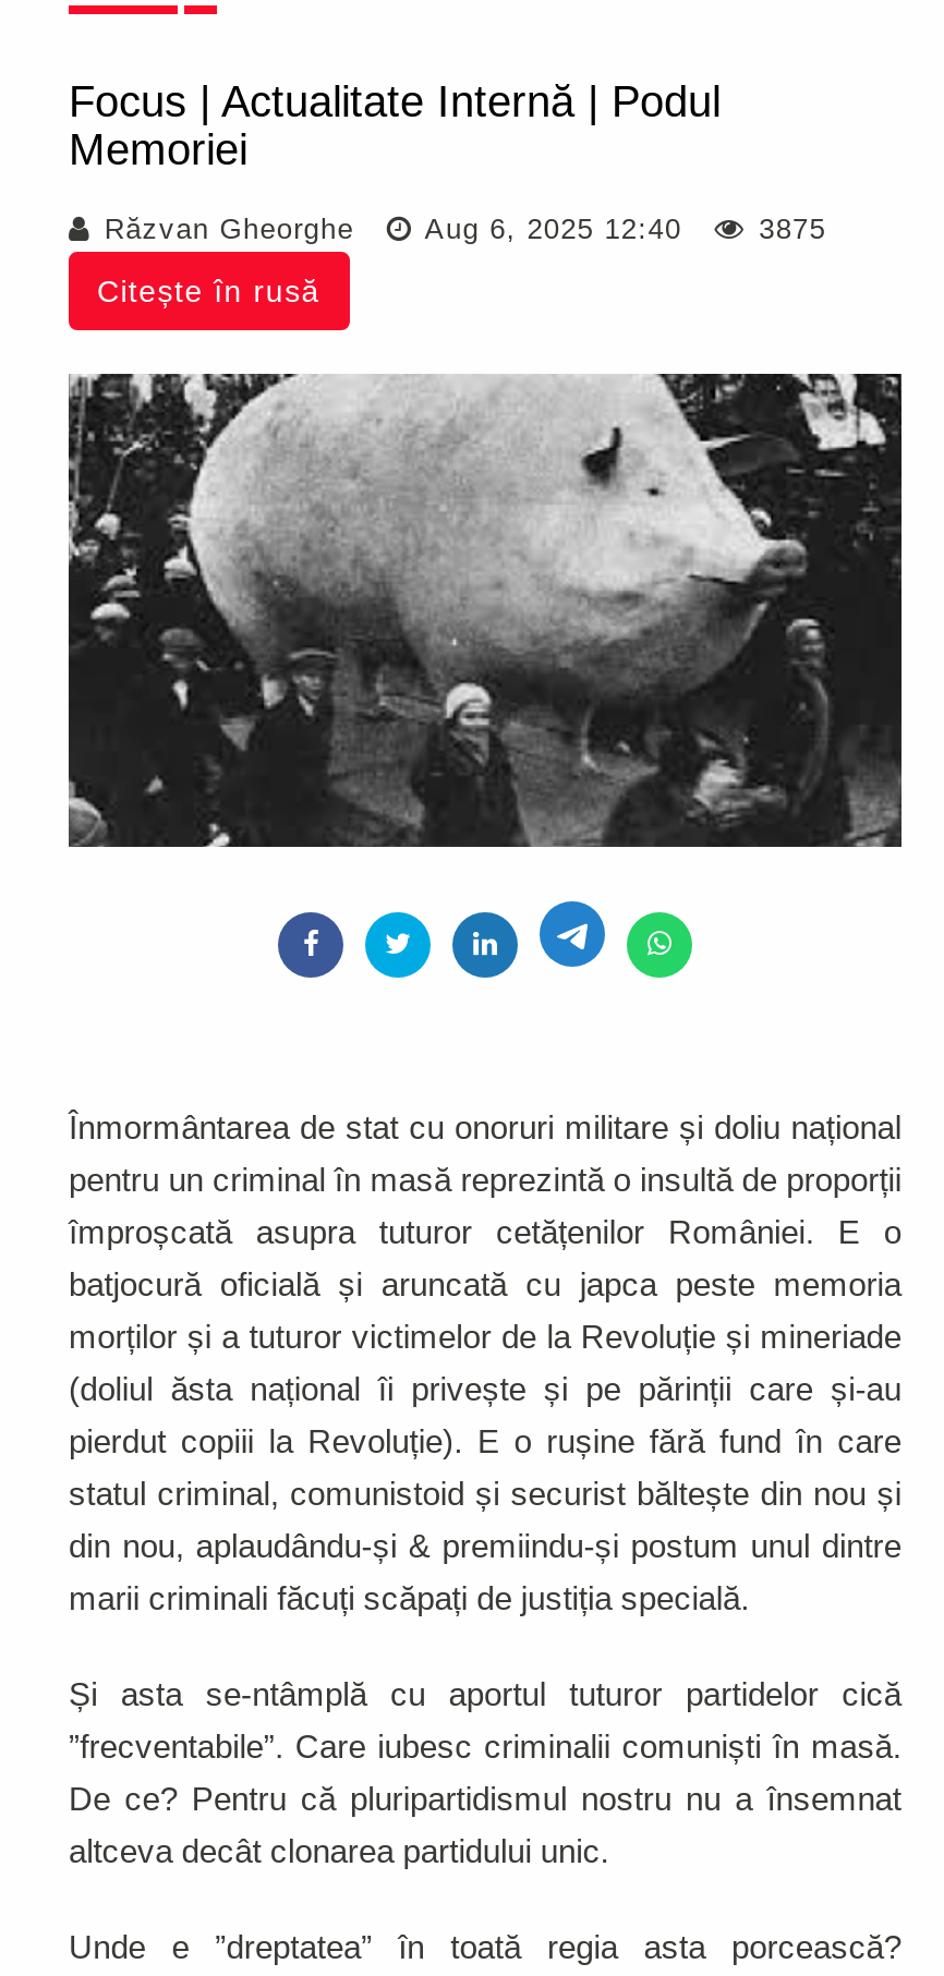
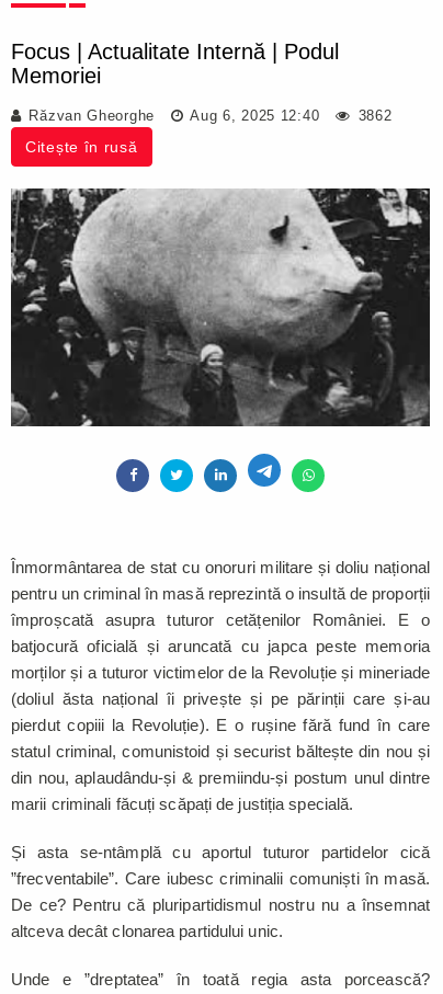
[749,213,826,245] 3875 -> [353,107,392,124] 3862

